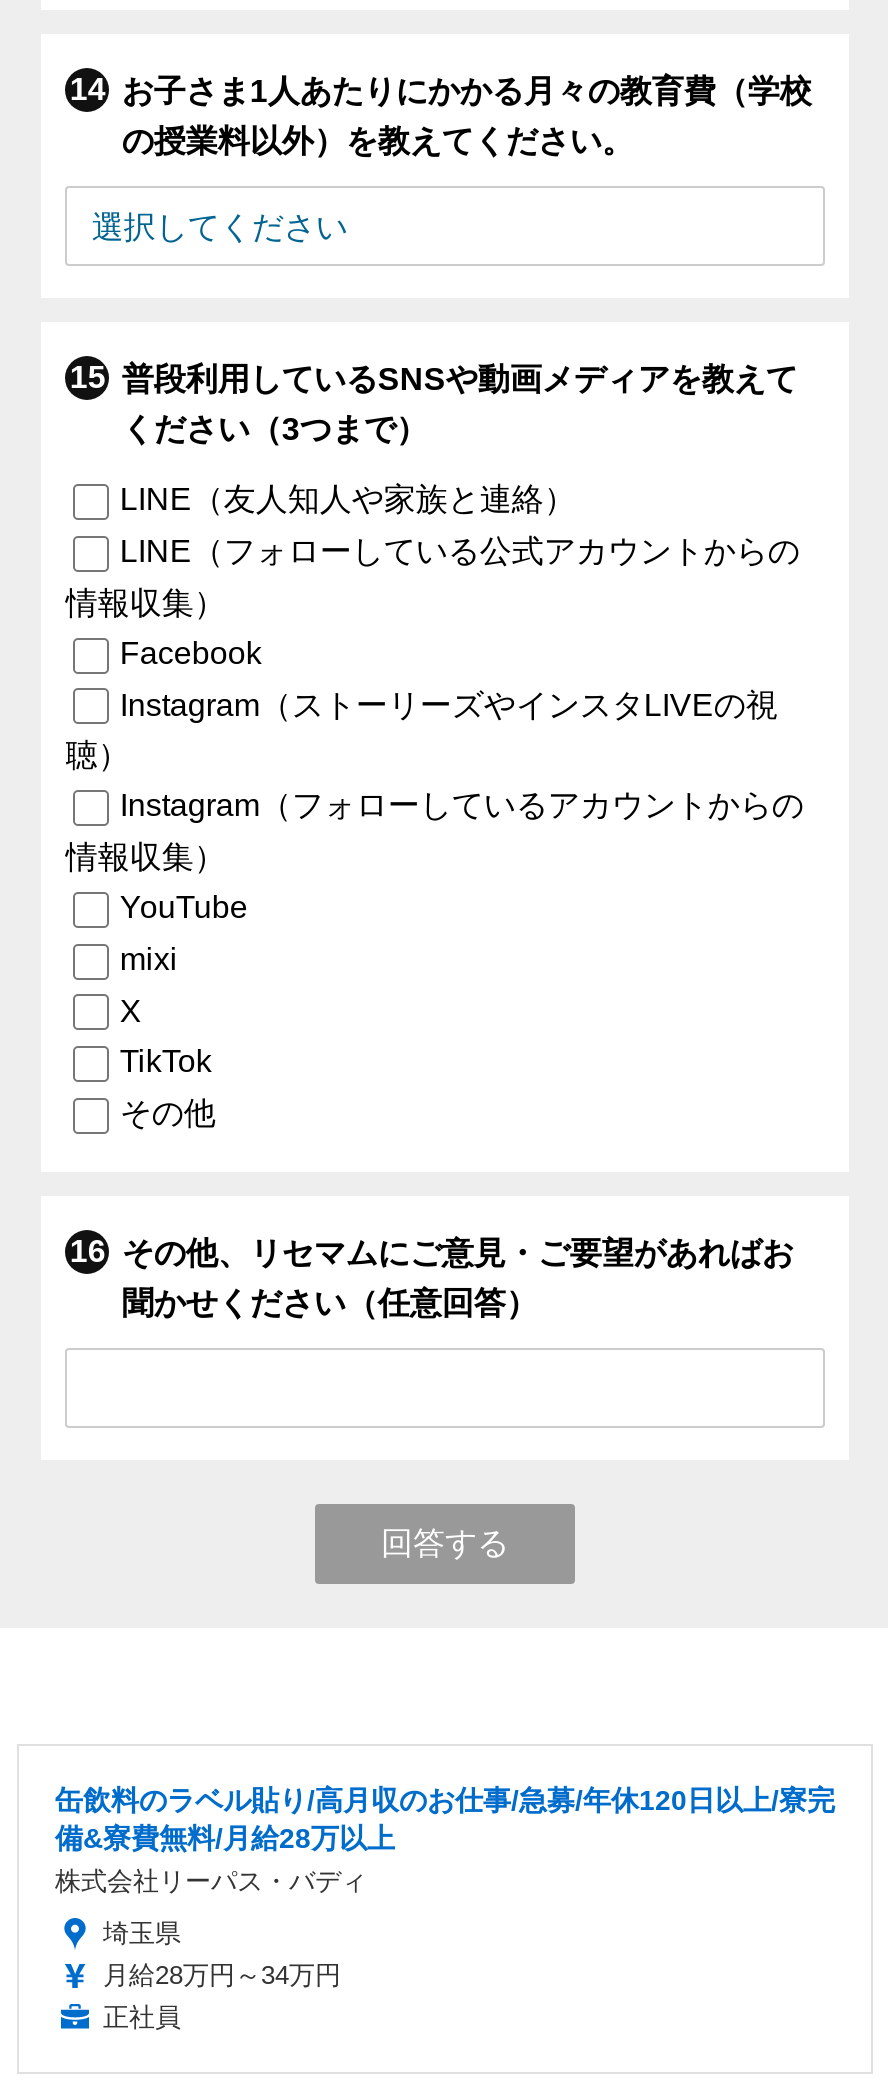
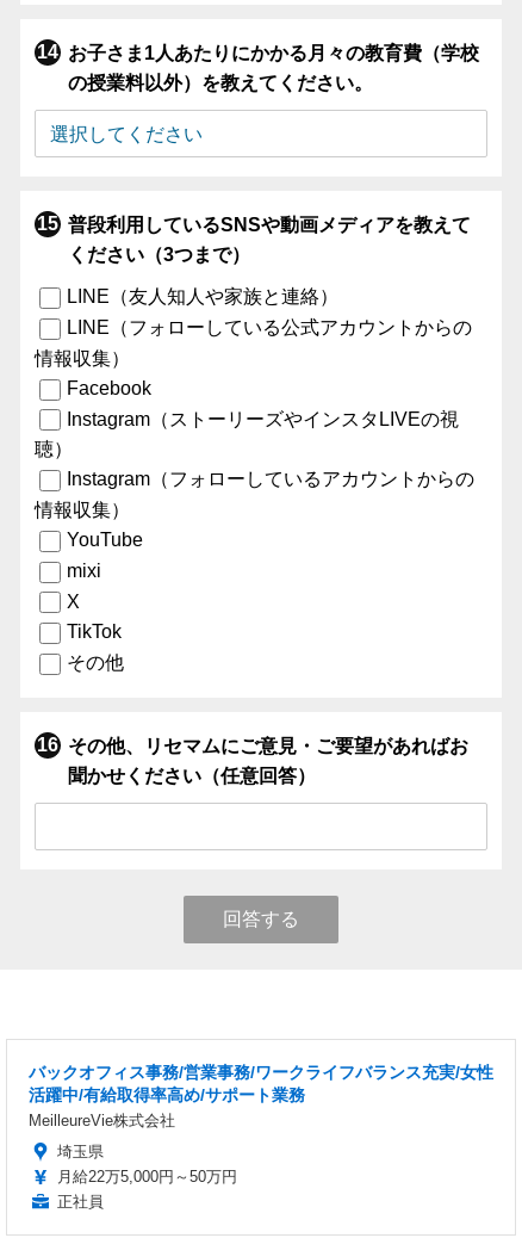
[55,1784,835,1896] 缶飲料のラベル貼り/高月収のお仕事/急募/年休120日以上/寮完 | 備&寮費無料/月給28万以上 | 株式会社リーパス・バディ -> [29,1063,493,1129] バックオフィス事務/営業事務/ワークライフバランス充実/女性 | 活躍中/有給取得率高め/サポート業務 | MeilleureVie株式会社
[103,1960,341,1990] 月給28万円～34万円 -> [57,1168,237,1186] 月給22万5,000円～50万円

